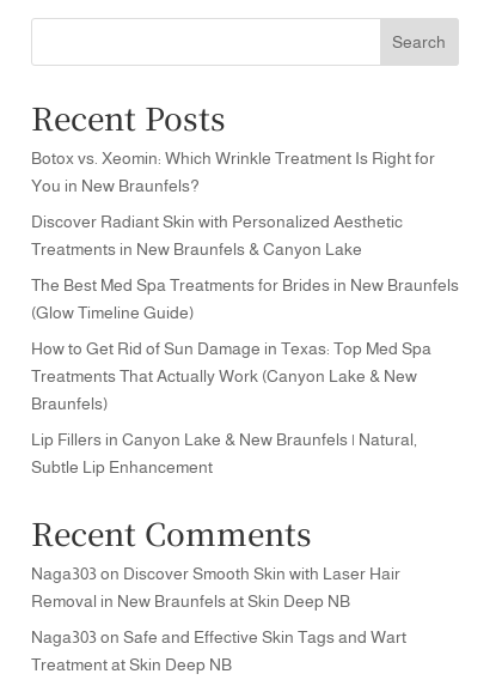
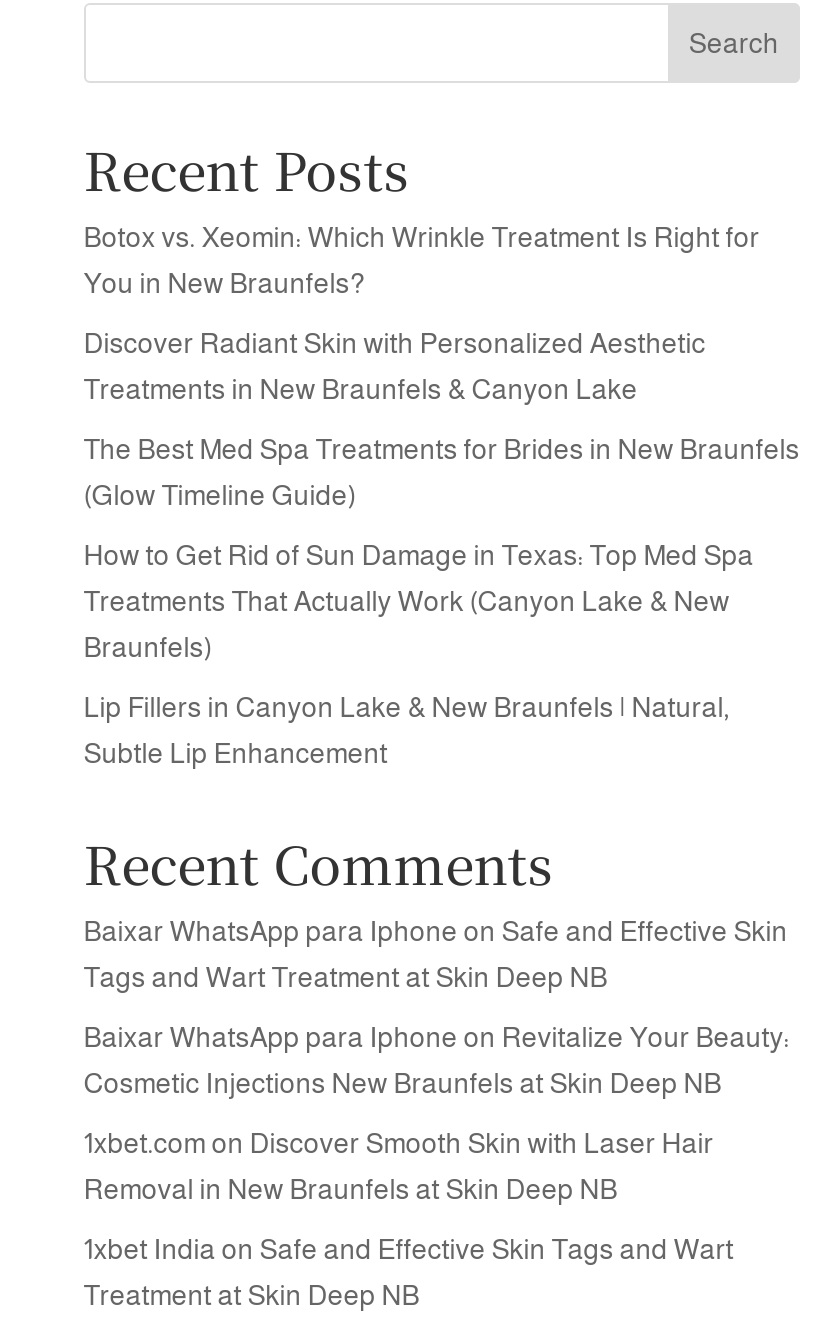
[31,564,400,584] Naga303 on Discover Smooth Skin with Laser Hair -> [84,915,790,1159] Baixar WhatsApp para Iphone on Safe and Effective Skin | Tags and Wart Treatment at Skin Deep NB | Baixar WhatsApp para Iphone on Revitalize Your Beauty: | Cosmetic Injections New Braunfels at Skin Deep NB | 1xbet.com on Discover Smooth Skin with Laser Hair
[31,628,406,647] Naga303 on Safe and Effective Skin Tags and Wart -> [84,1233,734,1265] 1xbet India on Safe and Effective Skin Tags and Wart

